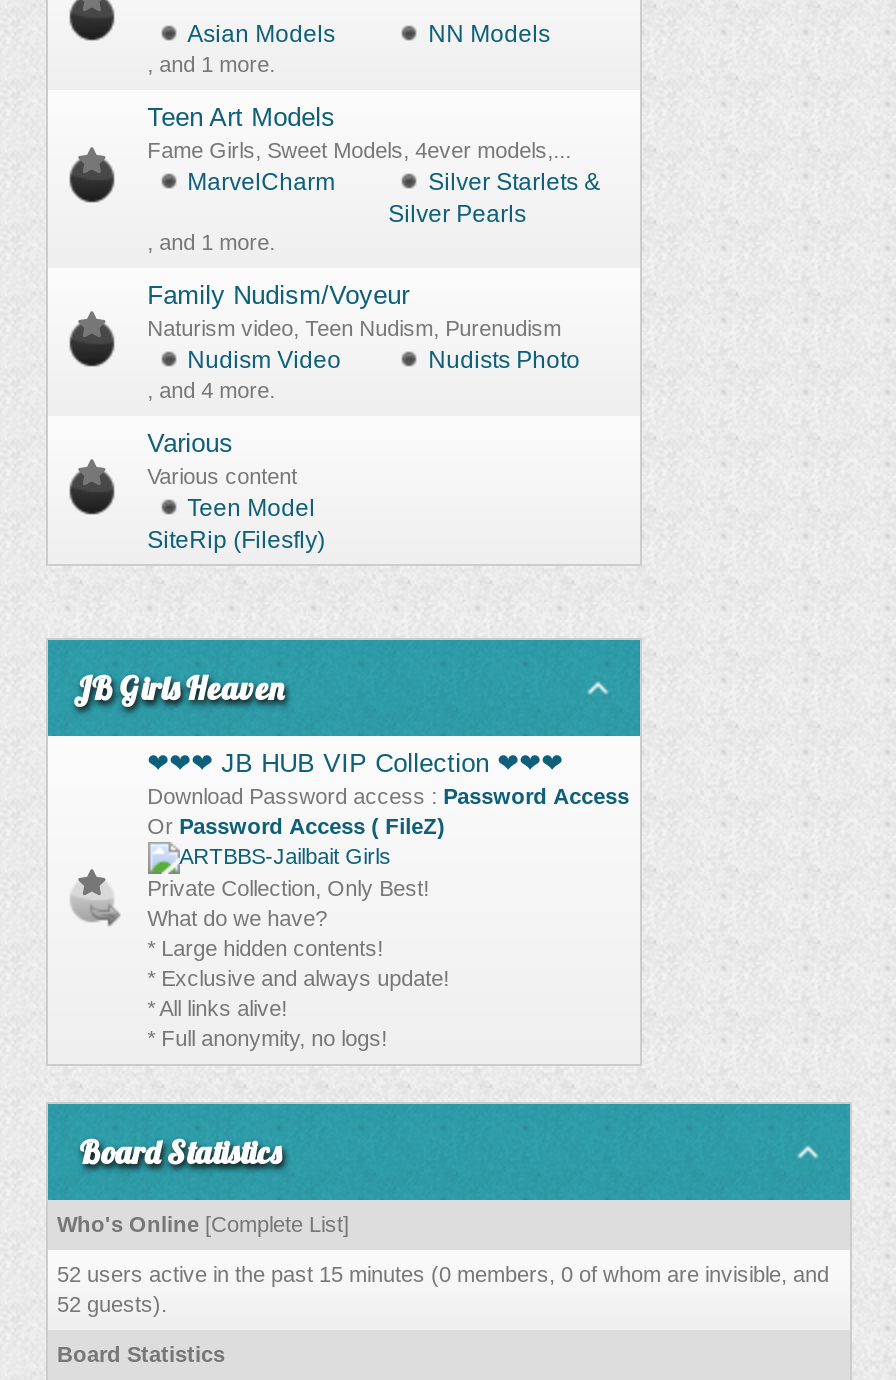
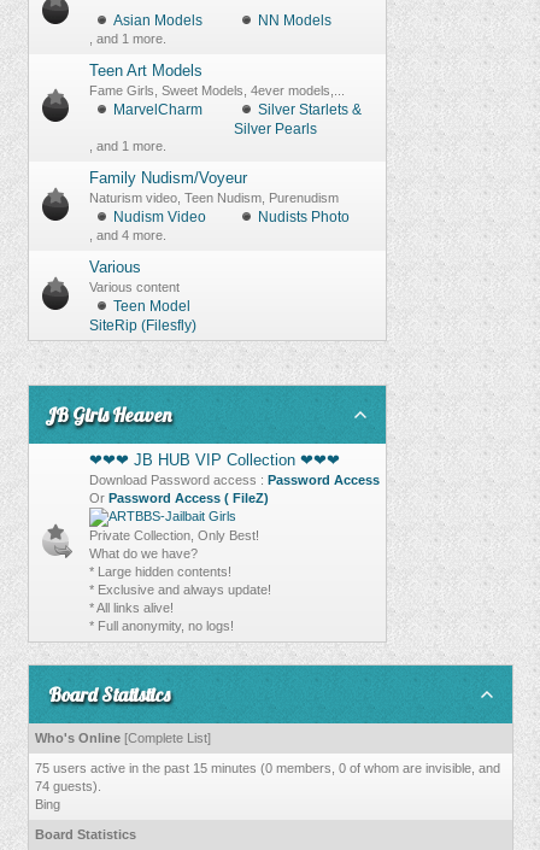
[57,1262,829,1316] 52 users active in the past 15 minutes (0 members, 0 of whom are invisible, and | 52 guests). -> [34,761,500,811] 75 users active in the past 15 minutes (0 members, 0 of whom are invisible, and | 74 guests). | Bing

